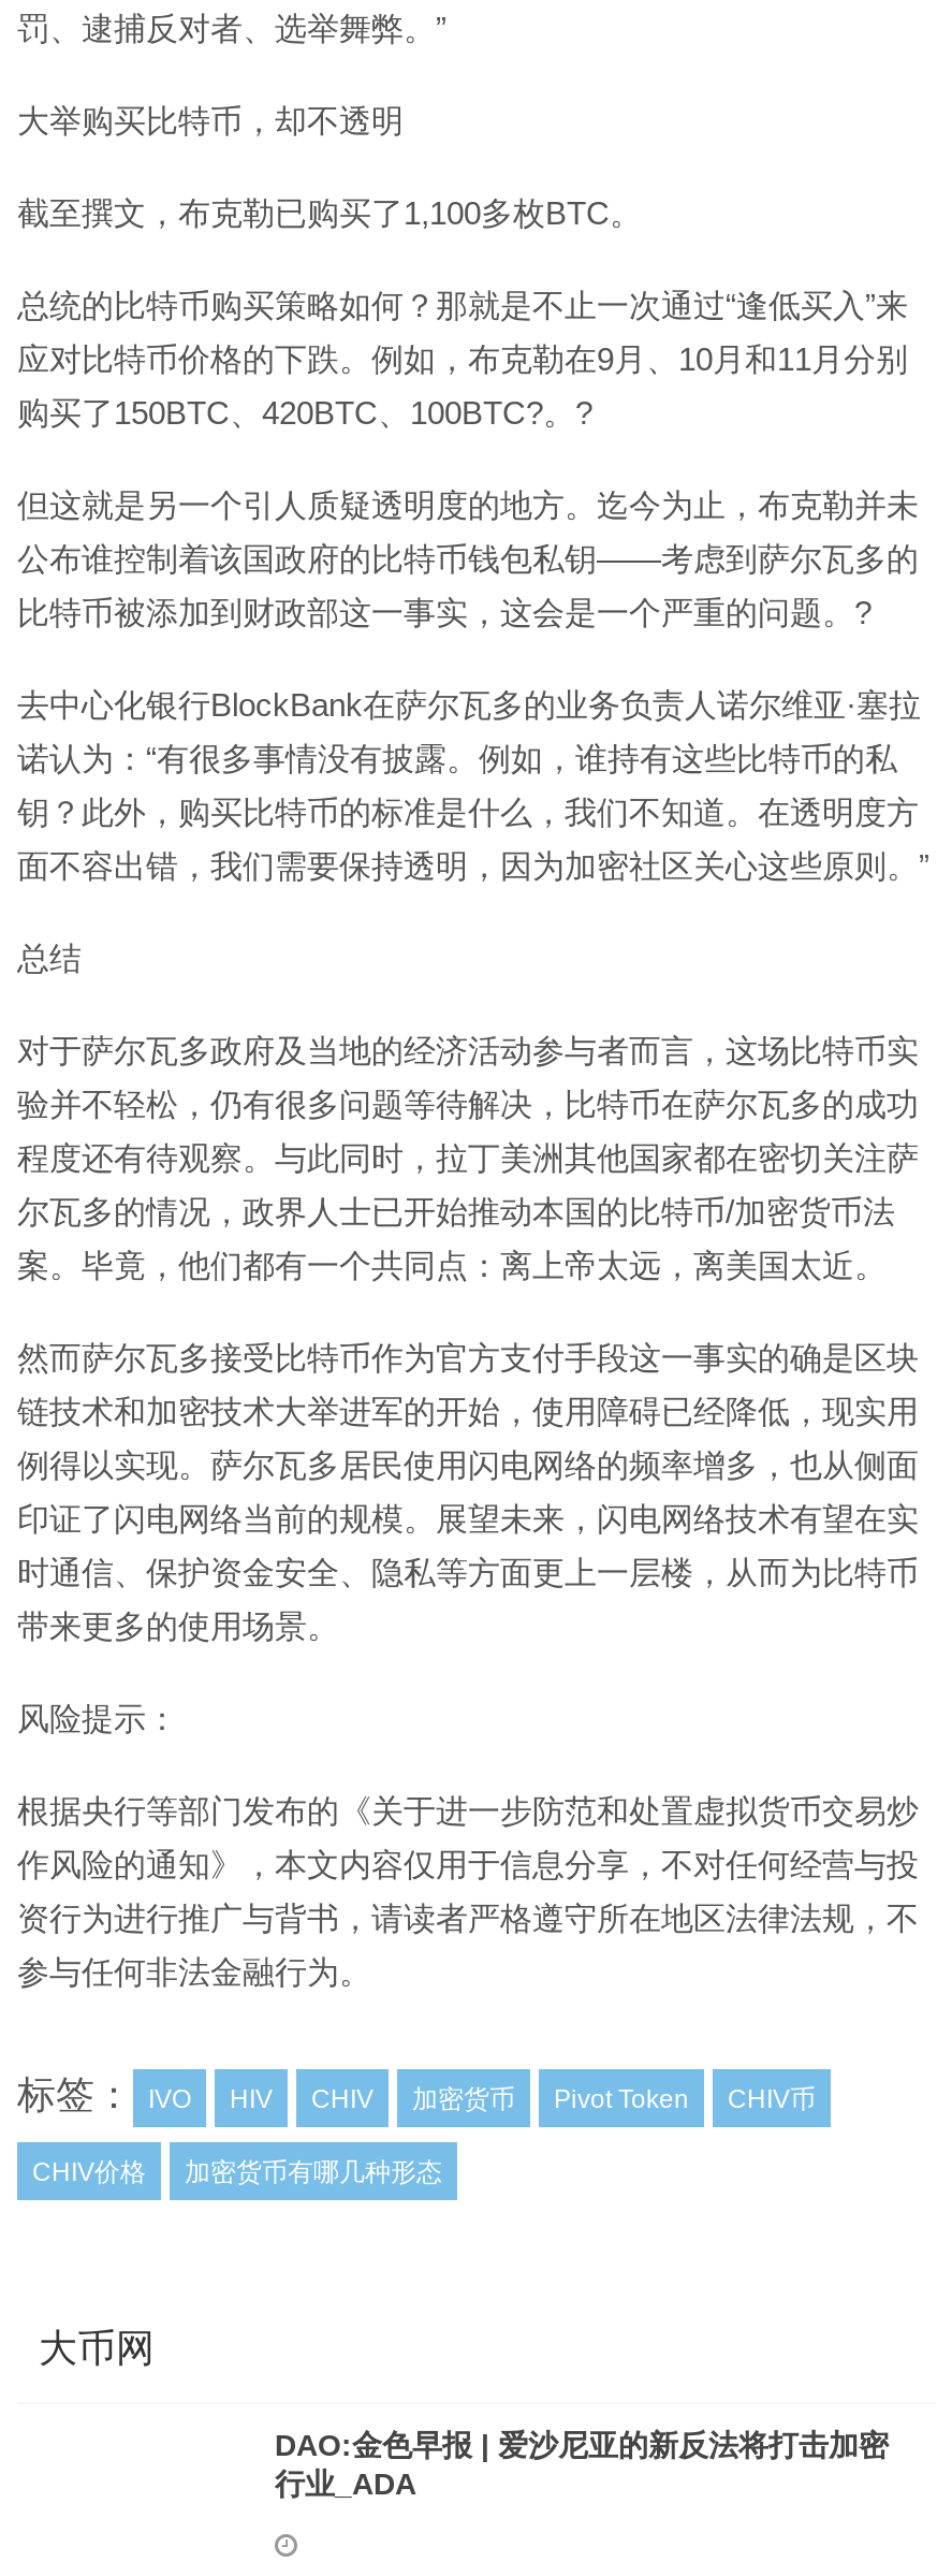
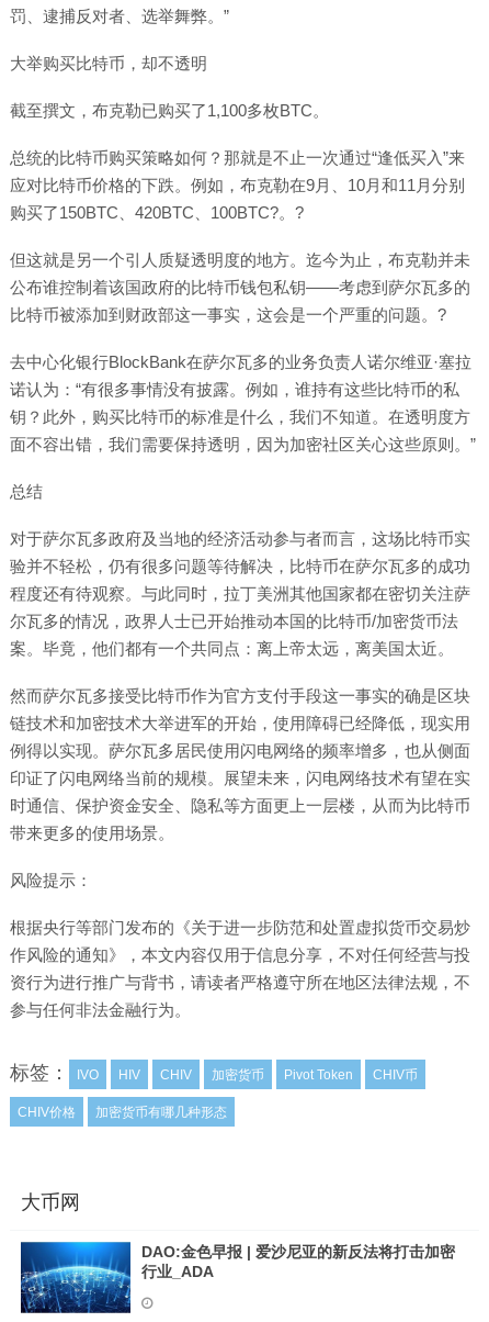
none -> [20,1241,132,1314] [image]

